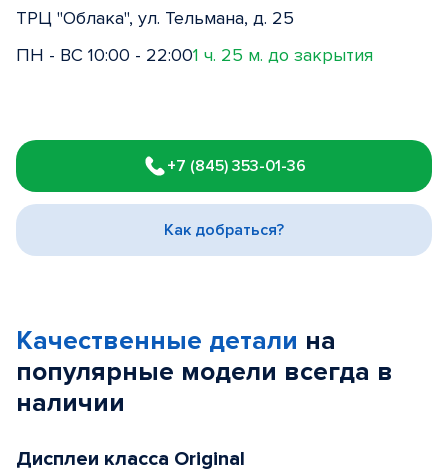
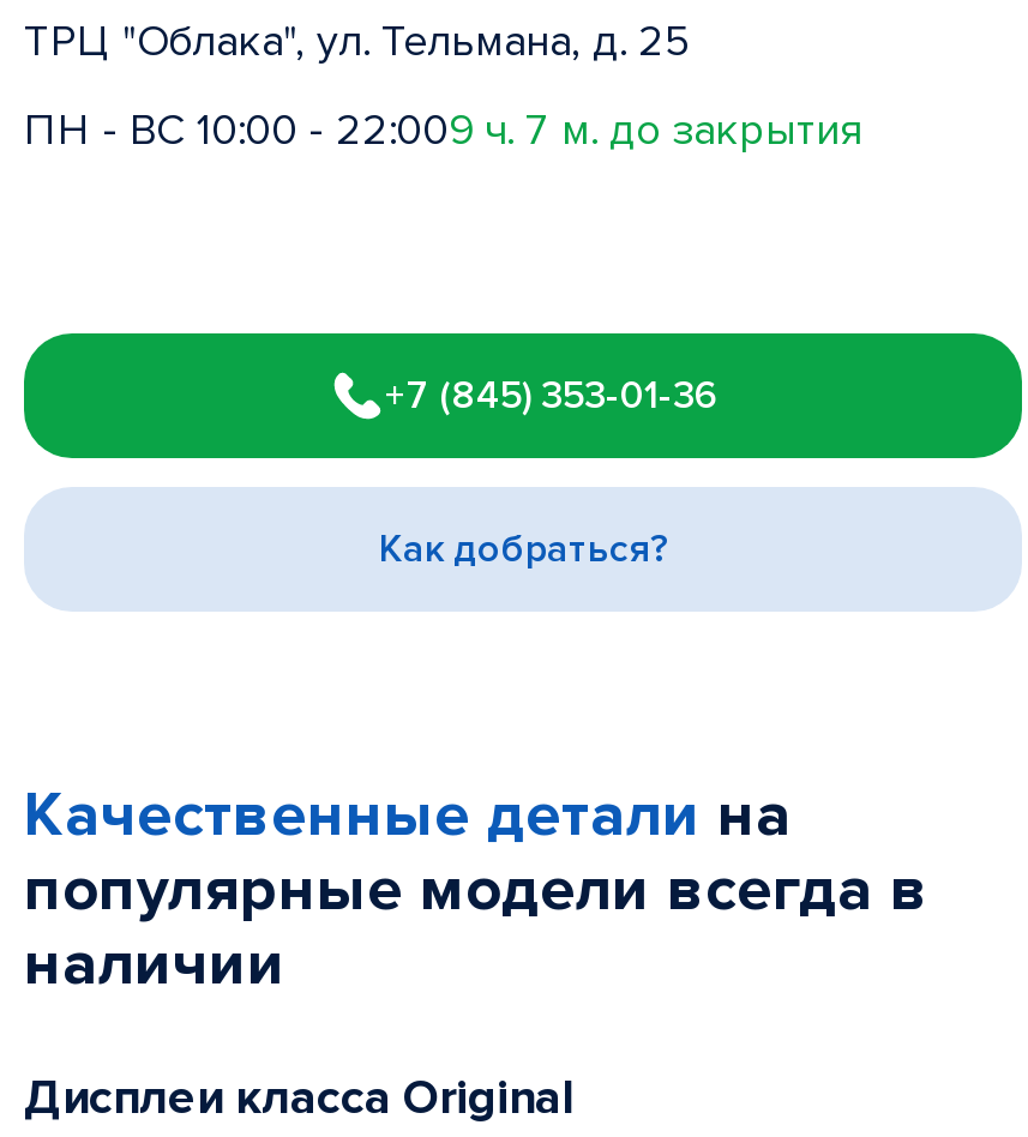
[16,44,373,66] ПН - ВС 10:00 - 22:001 ч. 25 м. до закрытия -> [24,103,861,156] ПН - ВС 10:00 - 22:009 ч. 7 м. до закрытия

